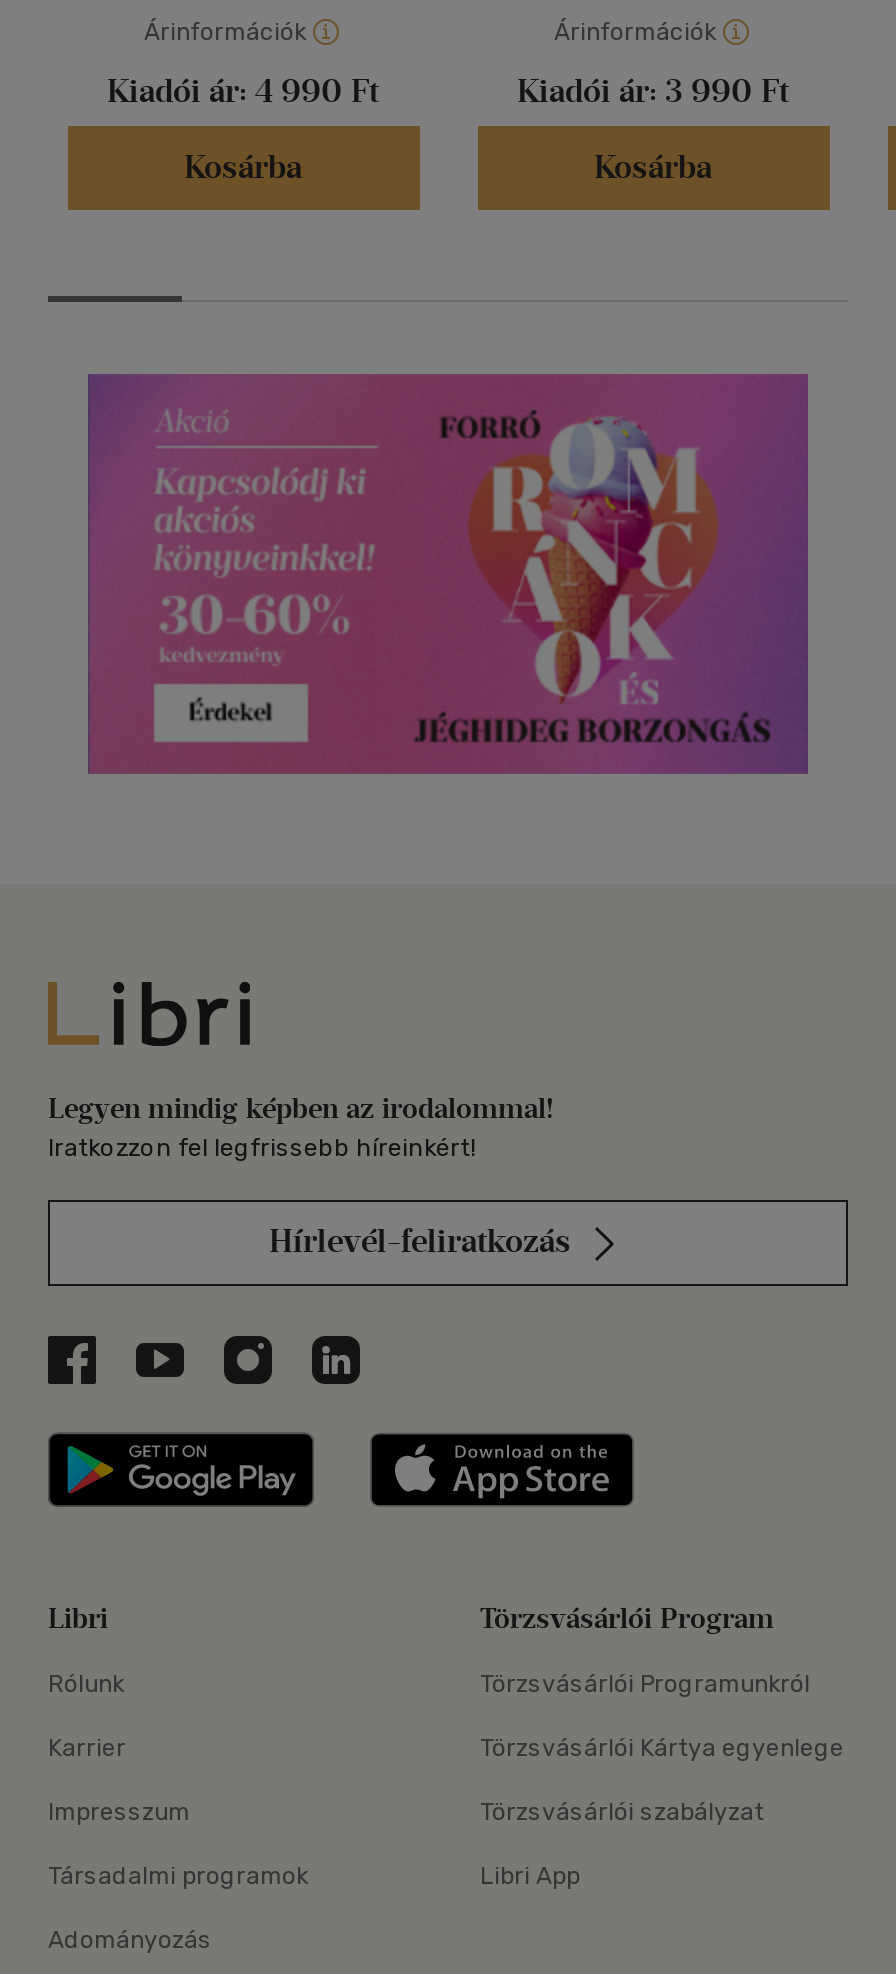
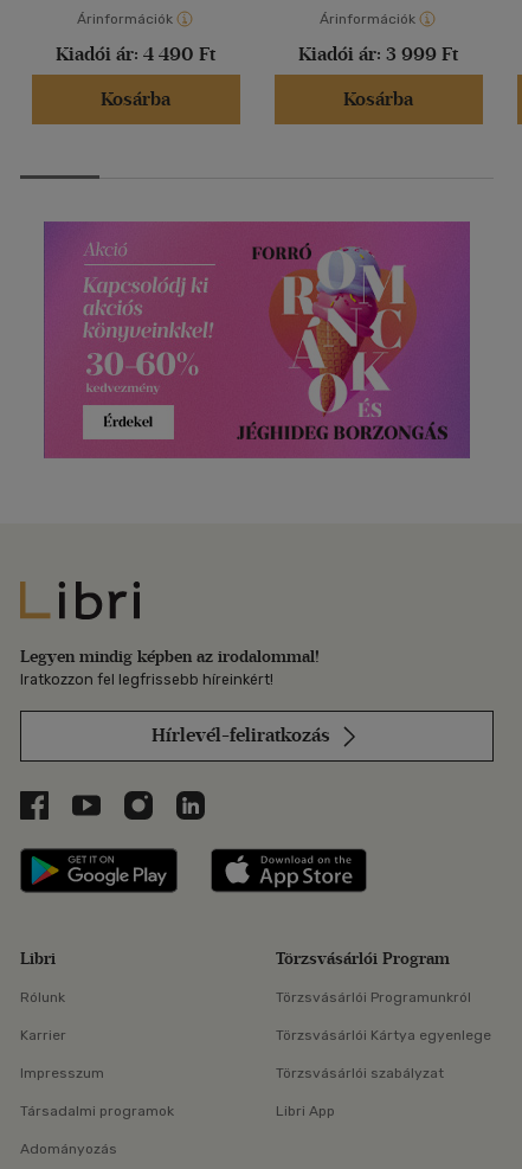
[107,73,379,111] Kiadói ár: 4 990 Ft -> [56,43,215,65] Kiadói ár: 4 490 Ft
[517,73,789,111] Kiadói ár: 3 990 Ft -> [298,43,458,65] Kiadói ár: 3 999 Ft

